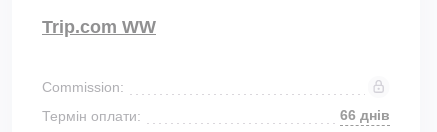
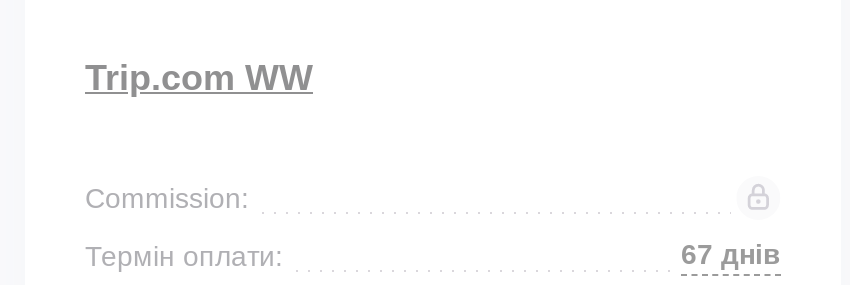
[340,107,390,123] 66 днів -> [681,238,781,270] 67 днів

